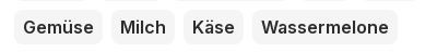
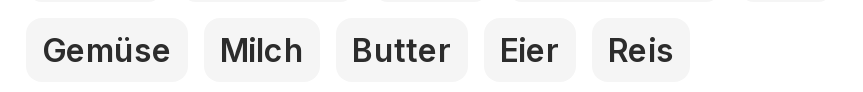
[192,16,389,38] Käse | Wassermelone -> [352,30,674,70] Butter | Eier | Reis

